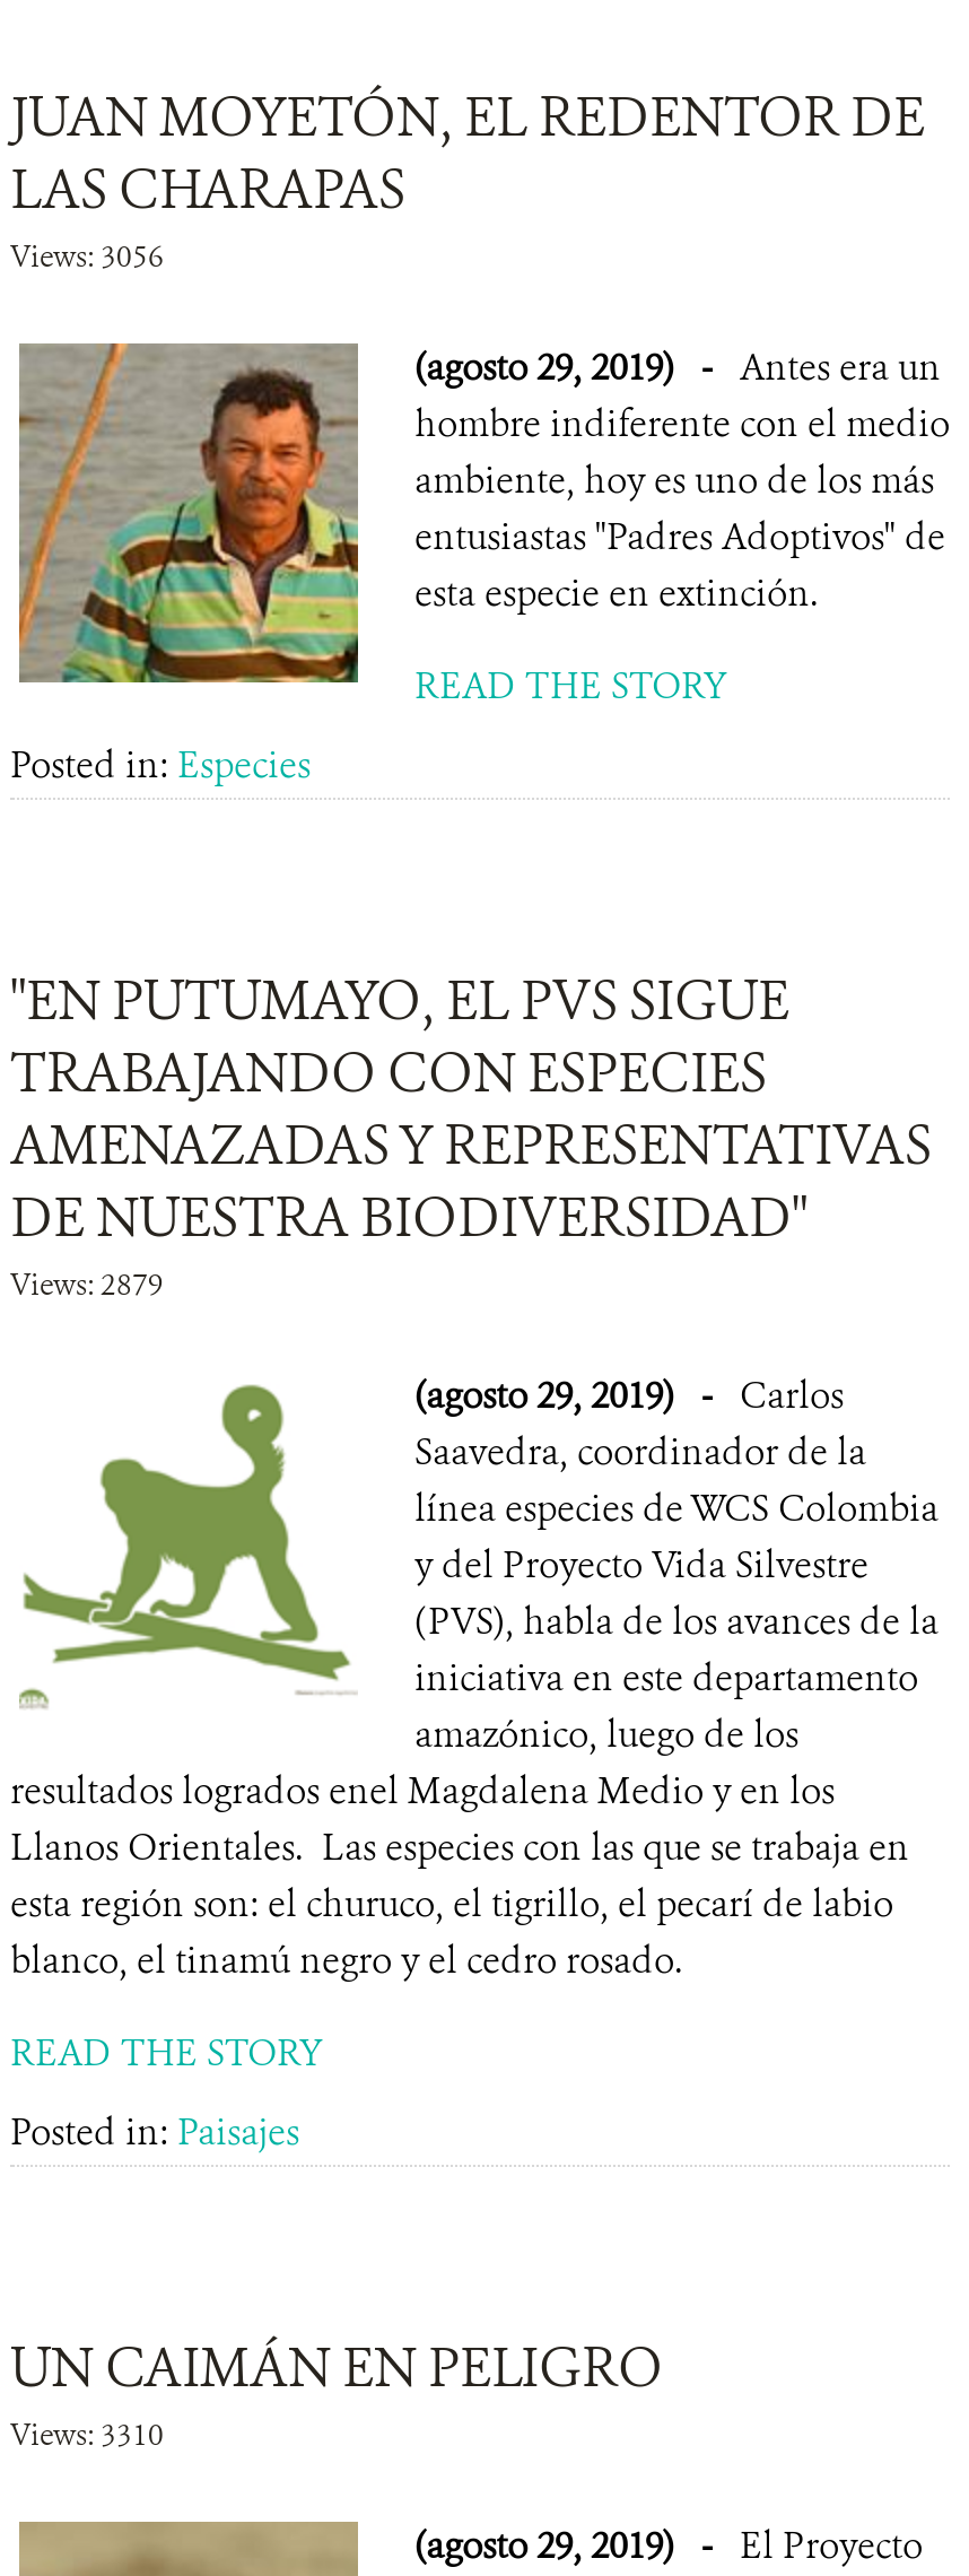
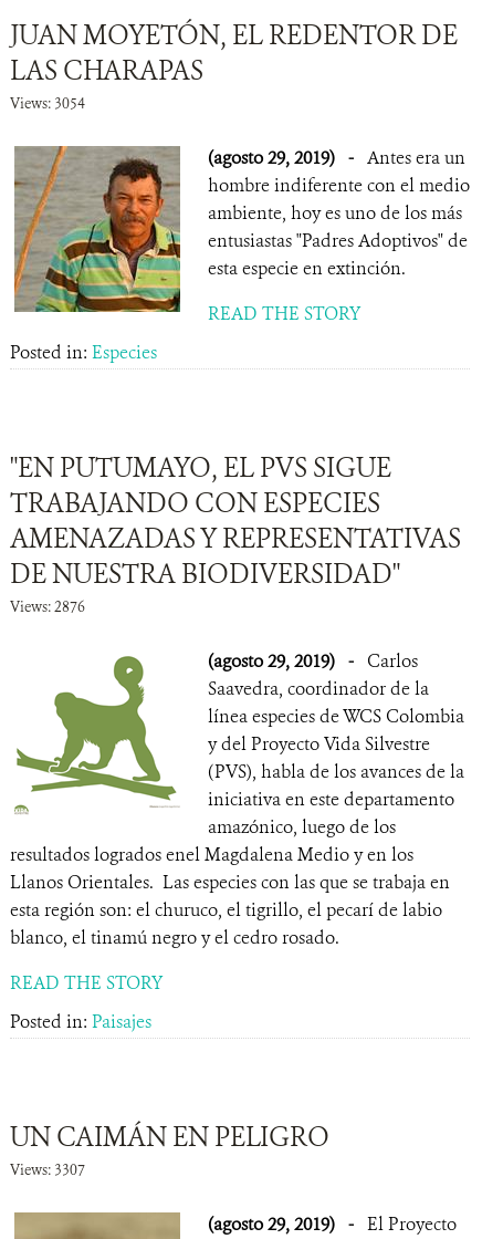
[10,237,164,276] Views: 3056 -> [10,94,85,113] Views: 3054
[10,1265,164,1304] Views: 2879 -> [10,597,85,616] Views: 2876
[10,2416,164,2454] Views: 3310 -> [10,1160,85,1179] Views: 3307

